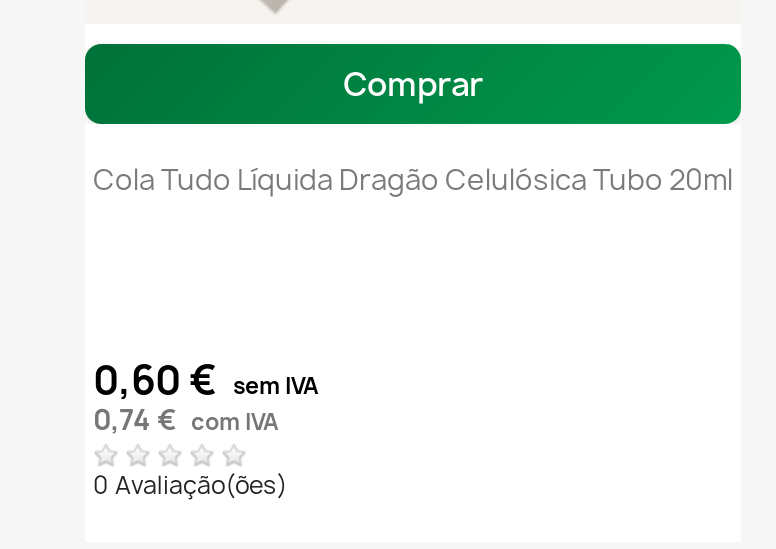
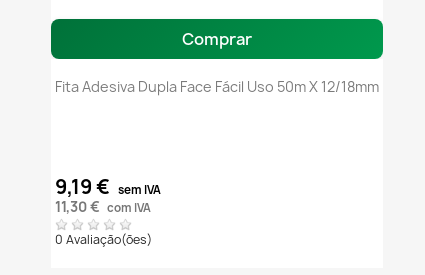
[93,161,733,199] Cola Tudo Líquida Dragão Celulósica Tubo 20ml -> [55,77,379,96] Fita Adesiva Dupla Face Fácil Uso 50m X 12/18mm
[93,354,319,438] 0,60 € sem IVA | 0,74 € com IVA -> [55,174,161,216] 9,19 € sem IVA | 11,30 € com IVA

